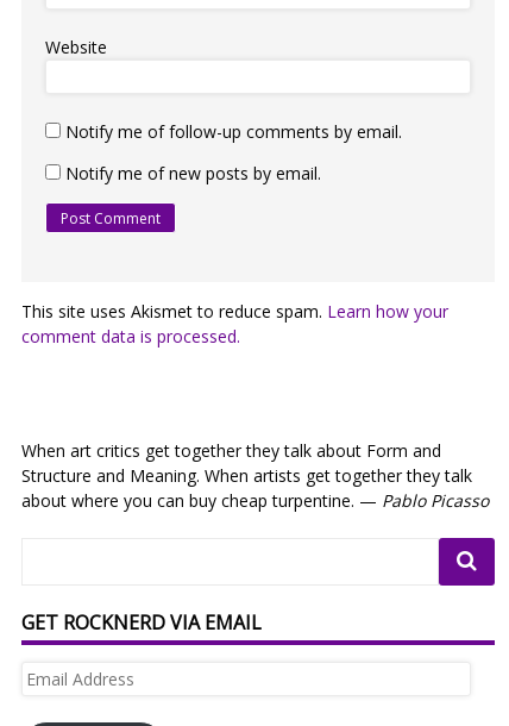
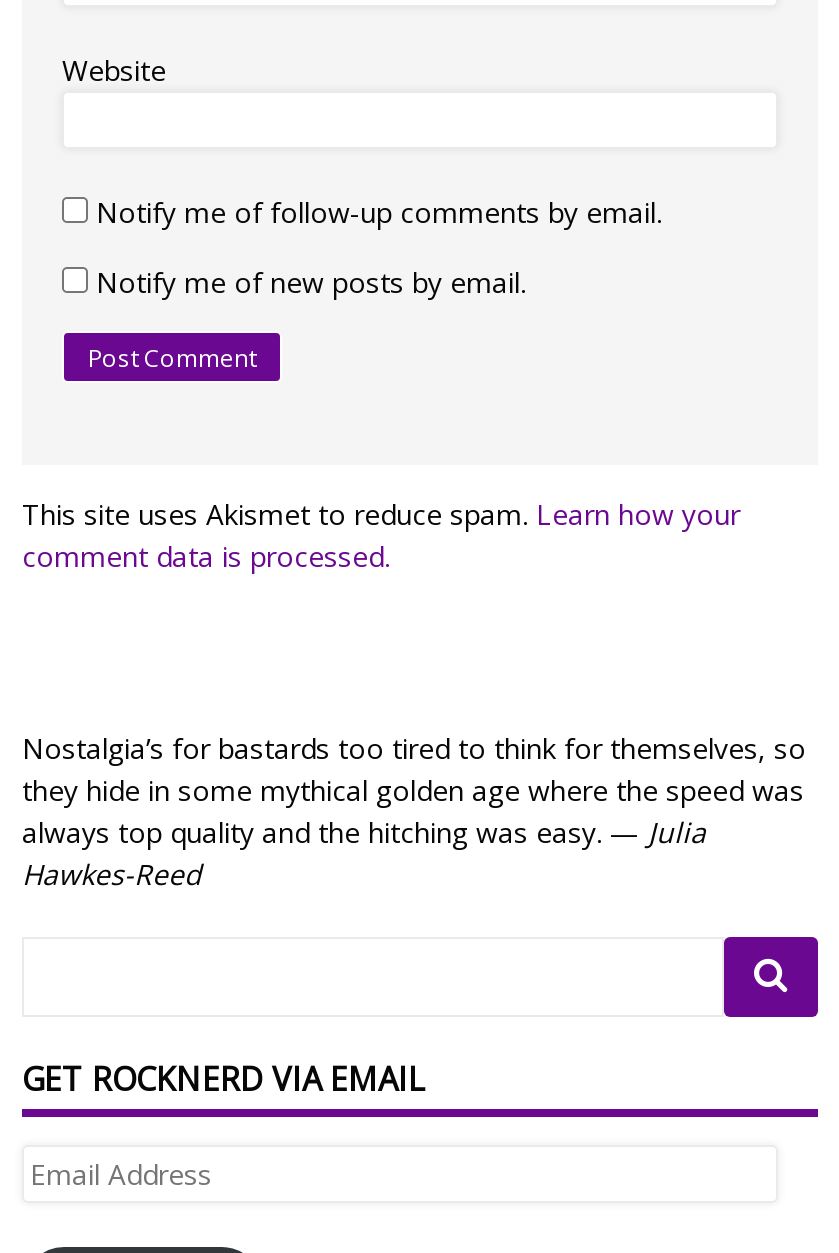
[21,439,489,512] When art critics get together they talk about Form and | Structure and Meaning. When artists get together they talk | about where you can buy cheap turpentine. — Pablo Picasso -> [22,729,806,893] Nostalgia’s for bastards too tired to think for themselves, so | they hide in some mythical golden age where the speed was | always top quality and the hitching was easy. — Julia | Hawkes-Reed

